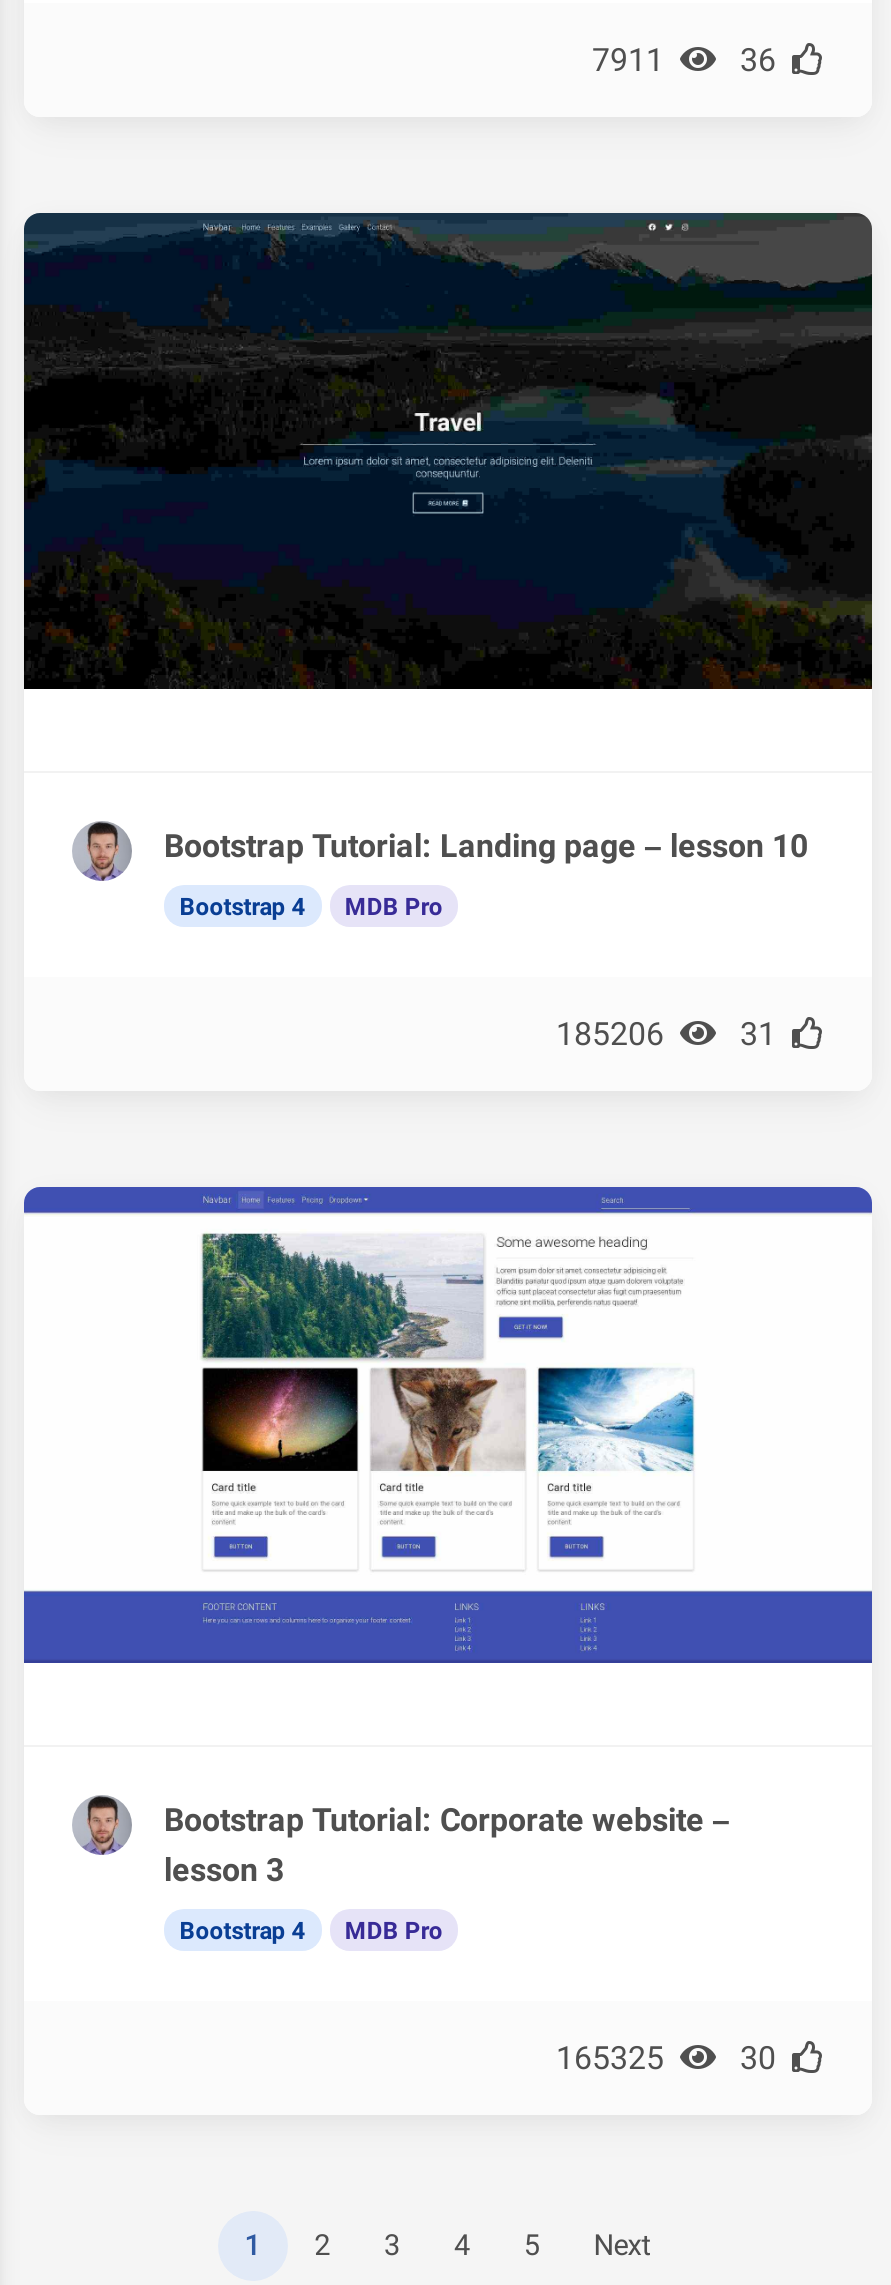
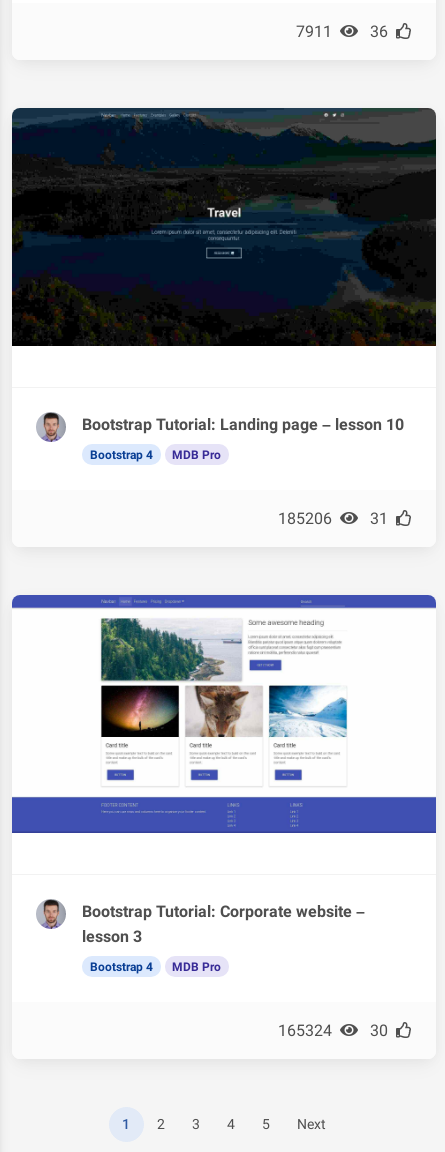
[556,2038,784,2076] 165325 30 -> [278,1021,392,1040] 165324 30

